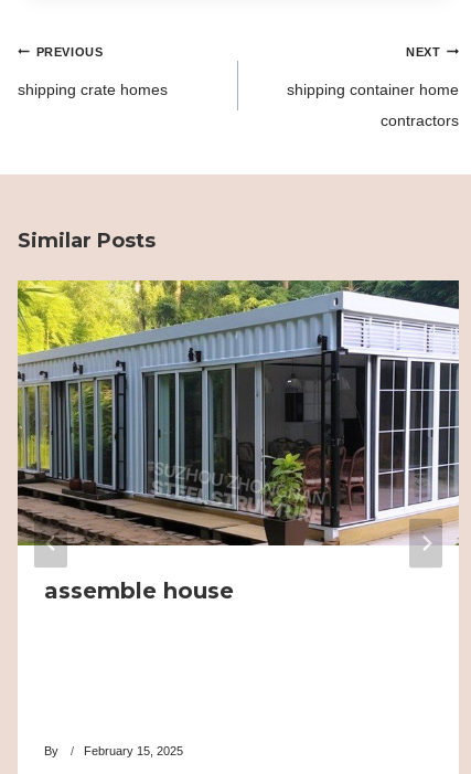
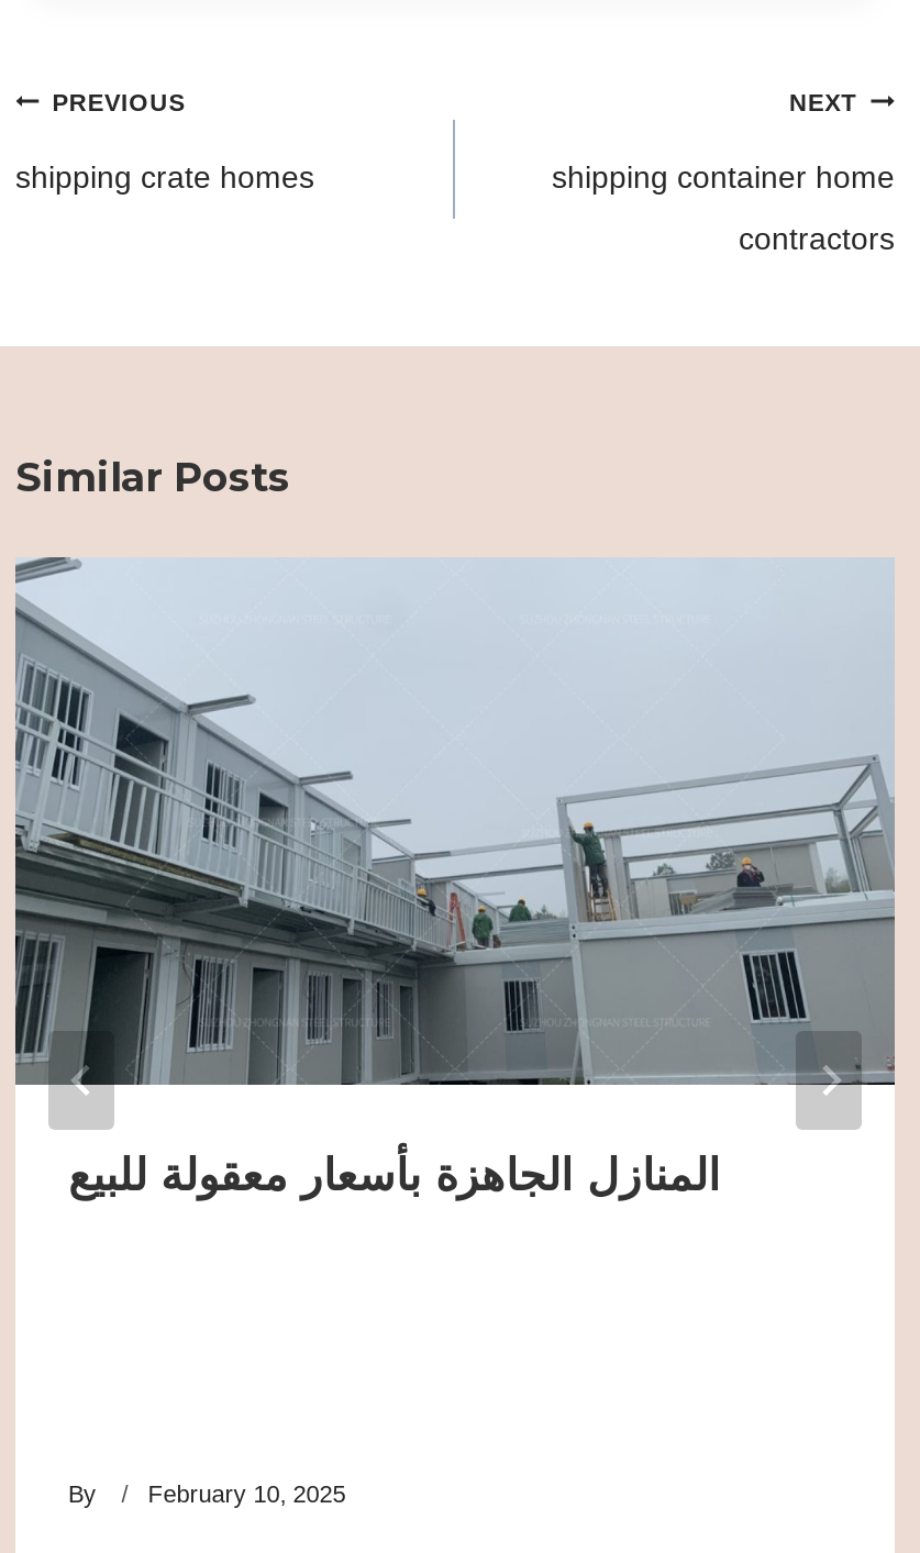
[17,279,460,604] [image] | assemble house -> [13,555,897,1202] [image] | المنازل الجاهزة بأسعار معقولة للبيع
[44,745,183,758] By February 15, 2025 -> [68,1481,346,1507] By February 10, 2025

